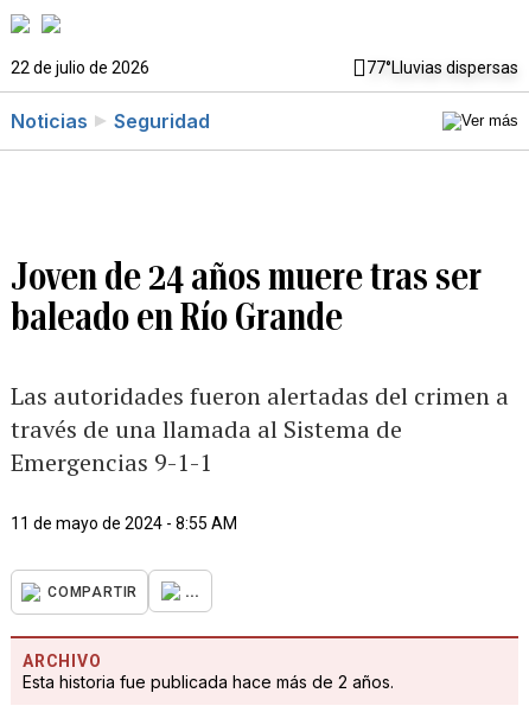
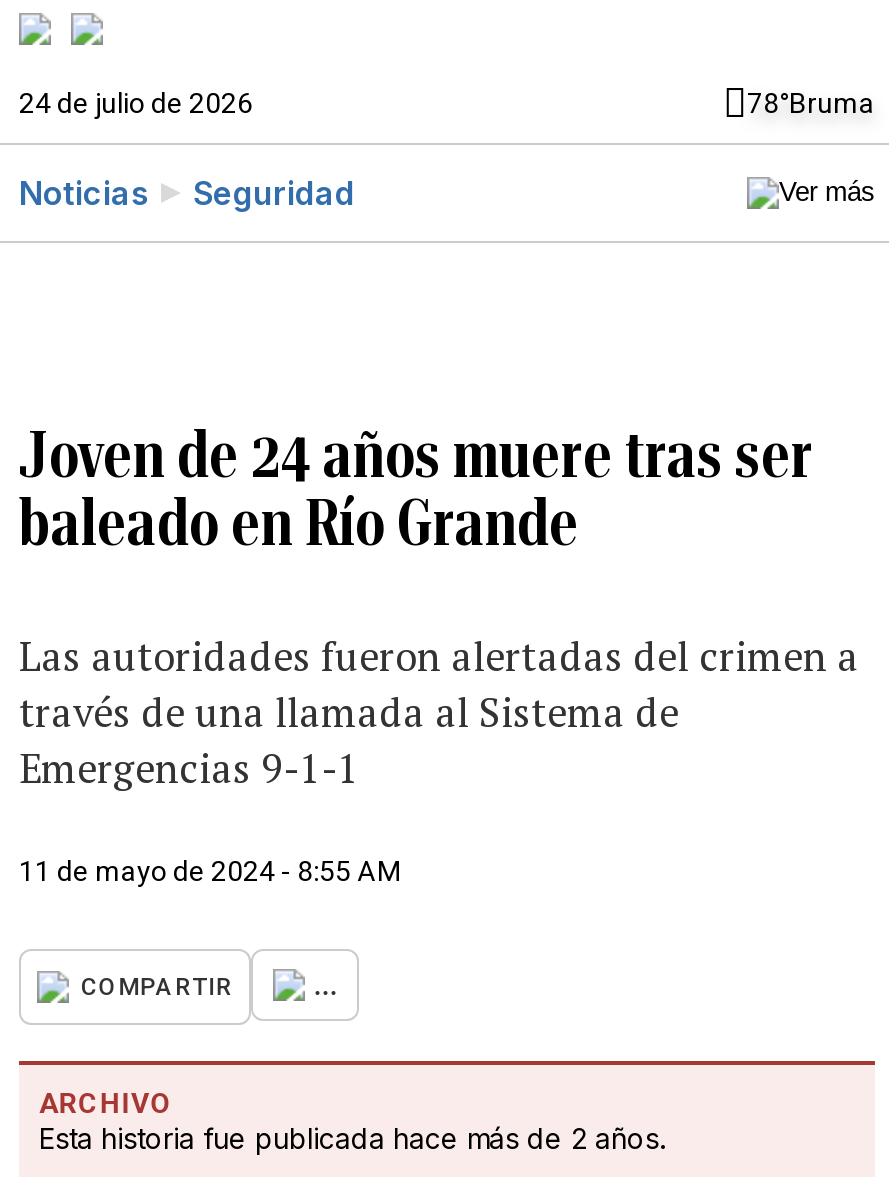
[11,58,518,77] 22 de julio de 2026 | 77°Lluvias dispersas -> [19,87,875,119] 24 de julio de 2026 | 78°Bruma

